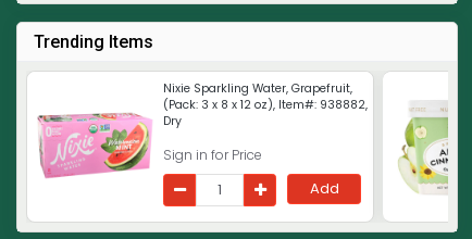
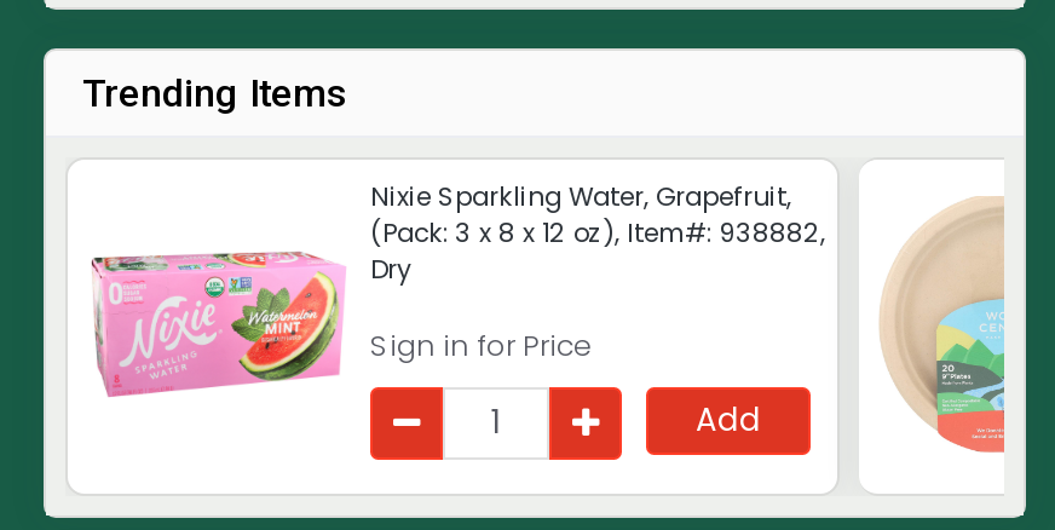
[393,89,449,203] [image] -> [878,196,1007,455] [image]

